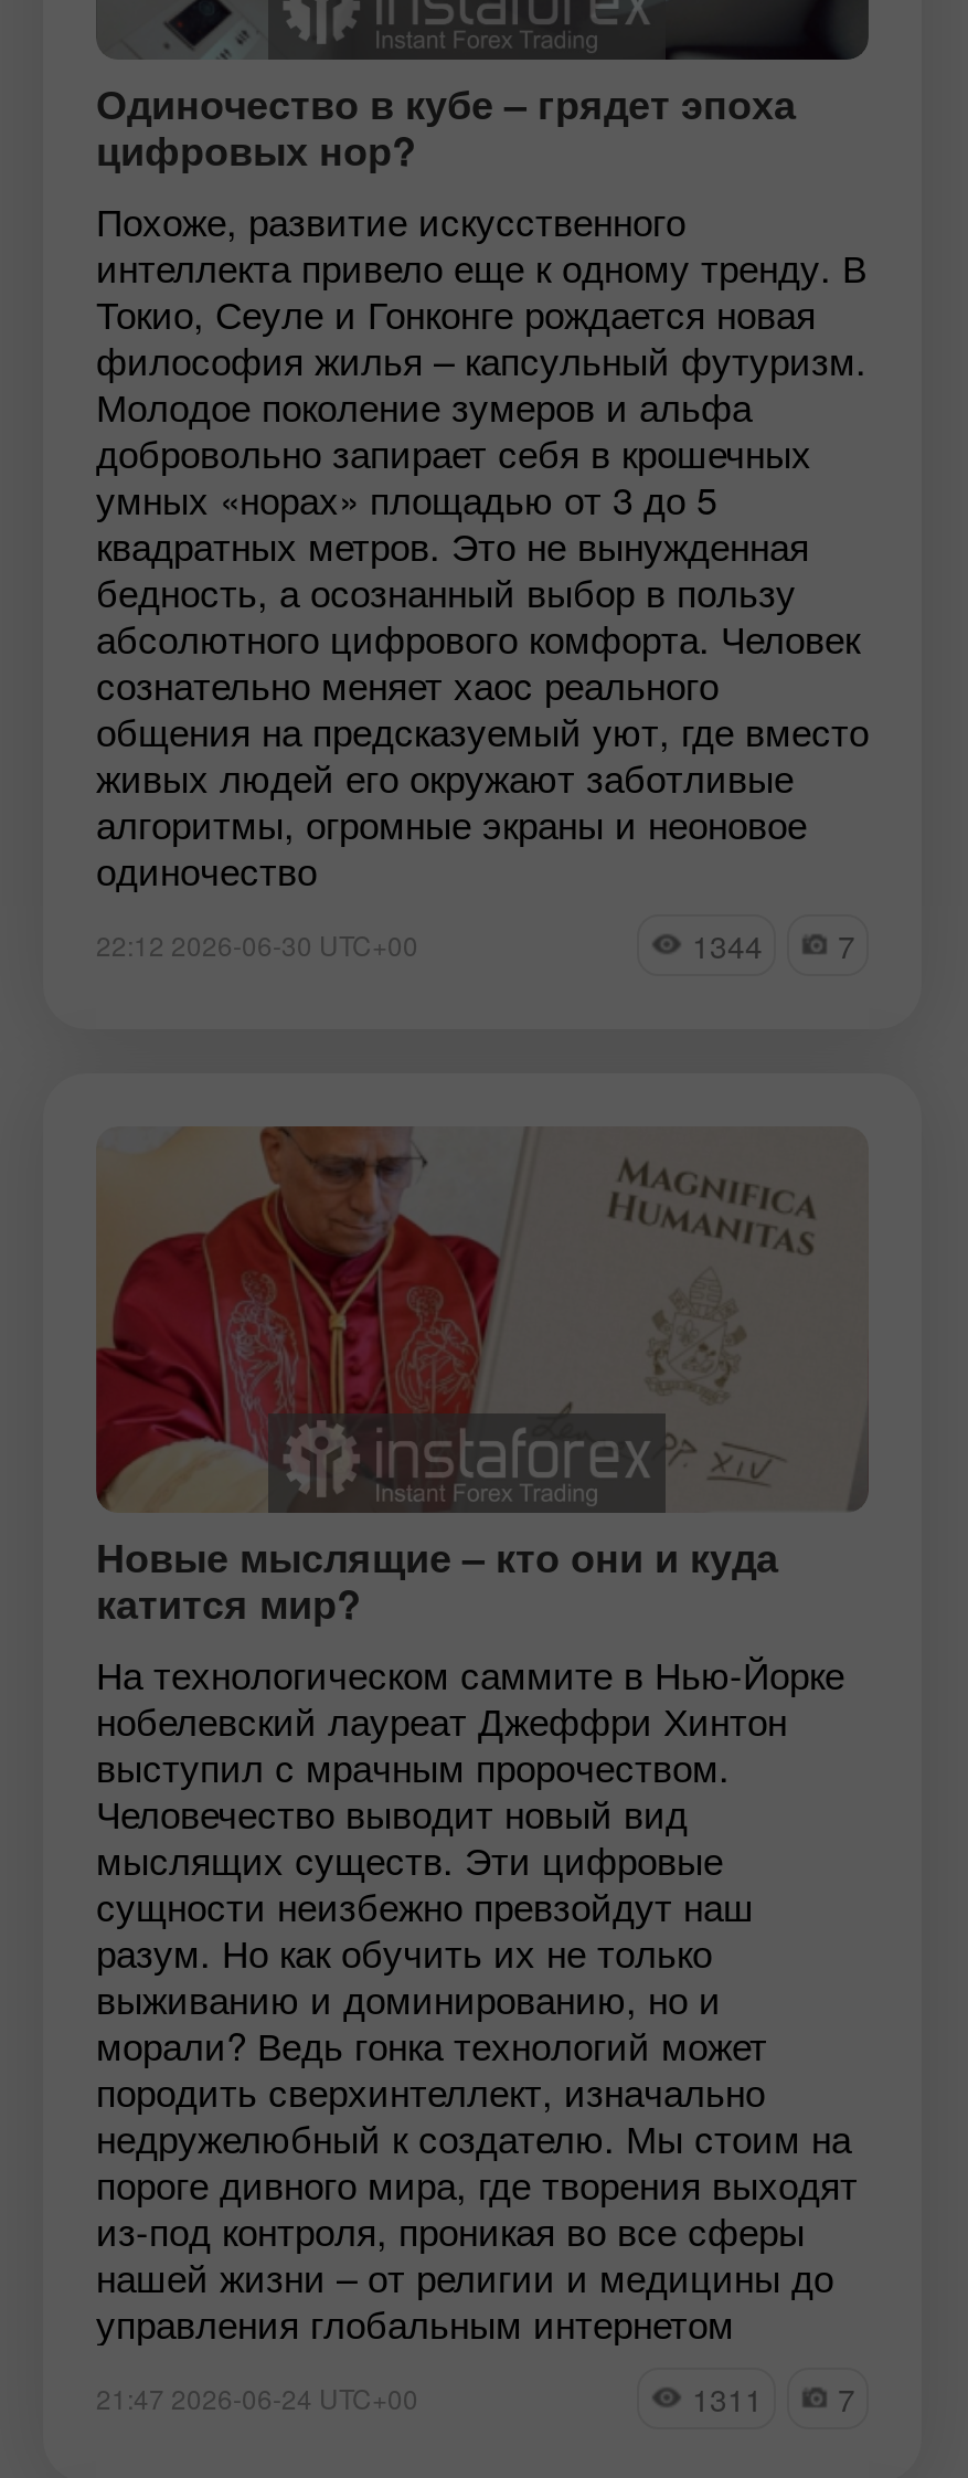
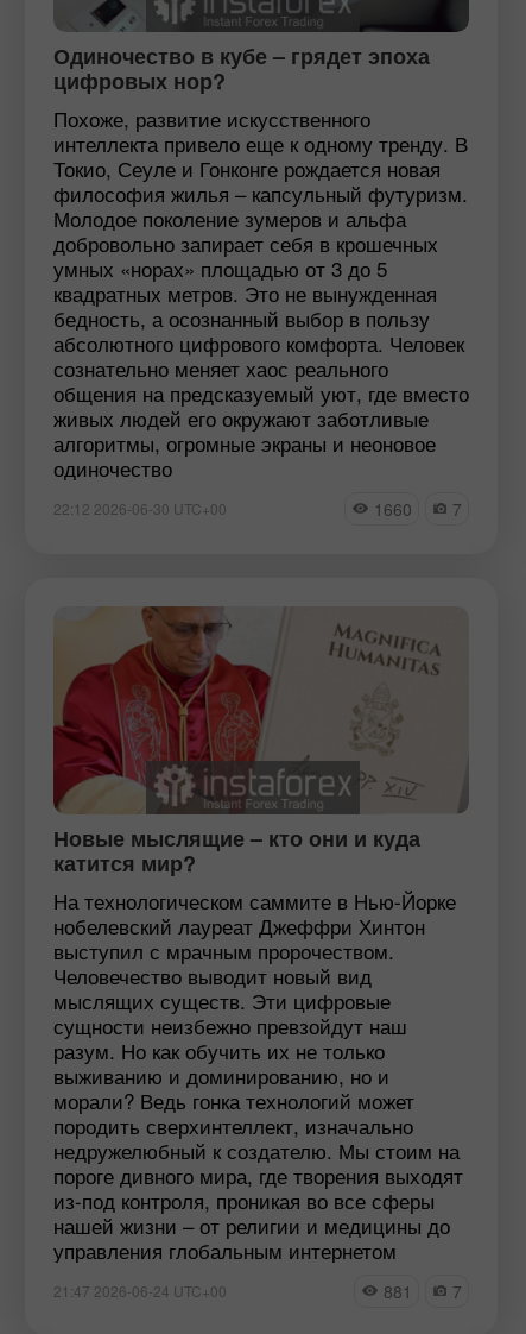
[692,923,855,967] 1344 7 -> [374,497,462,521] 1660 7
[692,2376,855,2421] 1311 7 -> [384,1279,462,1303] 881 7

